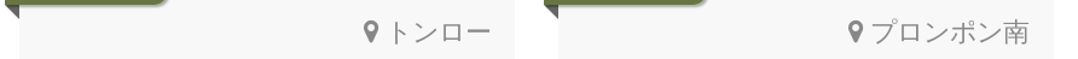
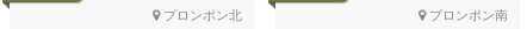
[385,17,492,46] トンロー -> [164,8,243,22] プロンポン北

